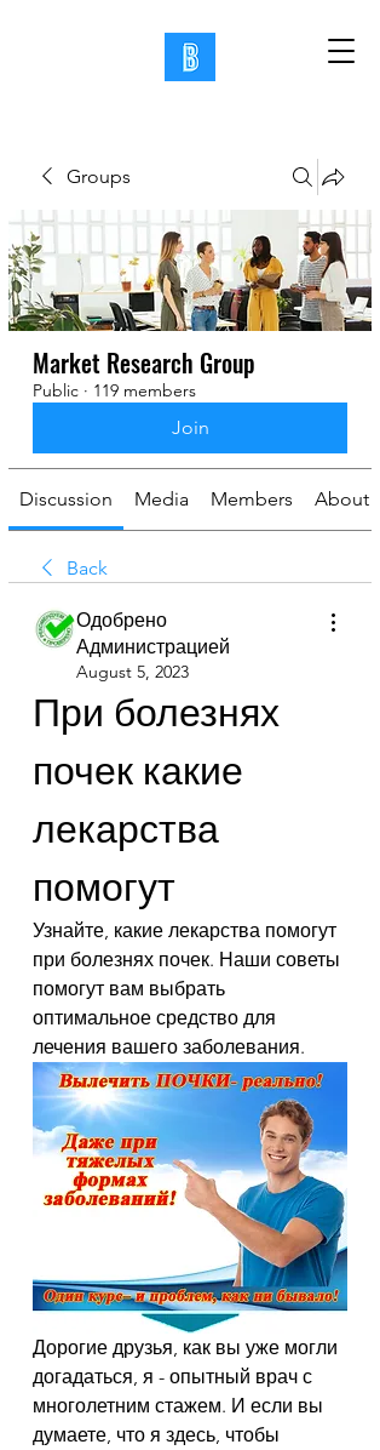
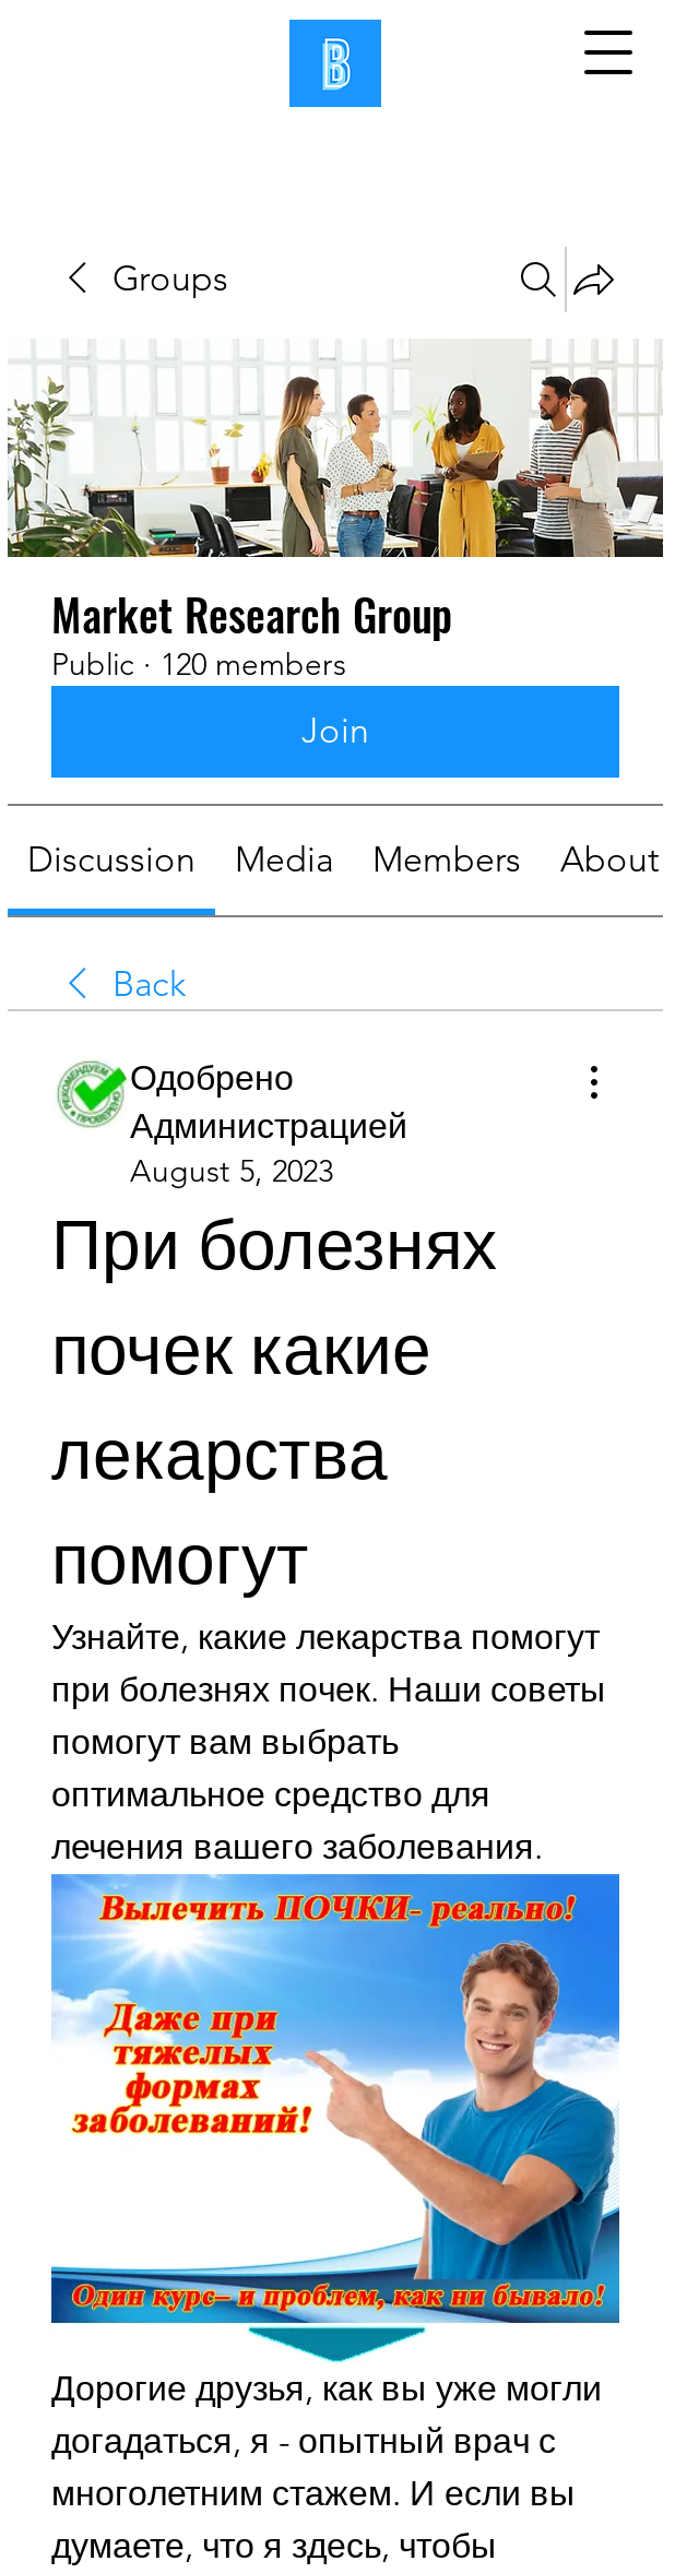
[33,379,196,401] Public · 119 members -> [51,644,346,684] Public · 120 members

